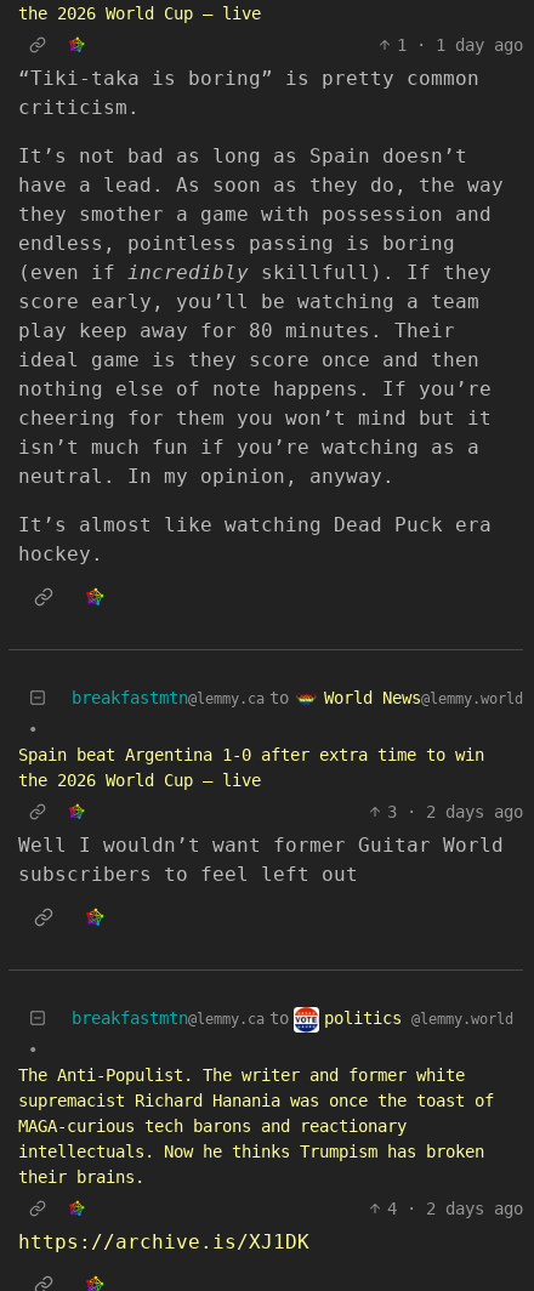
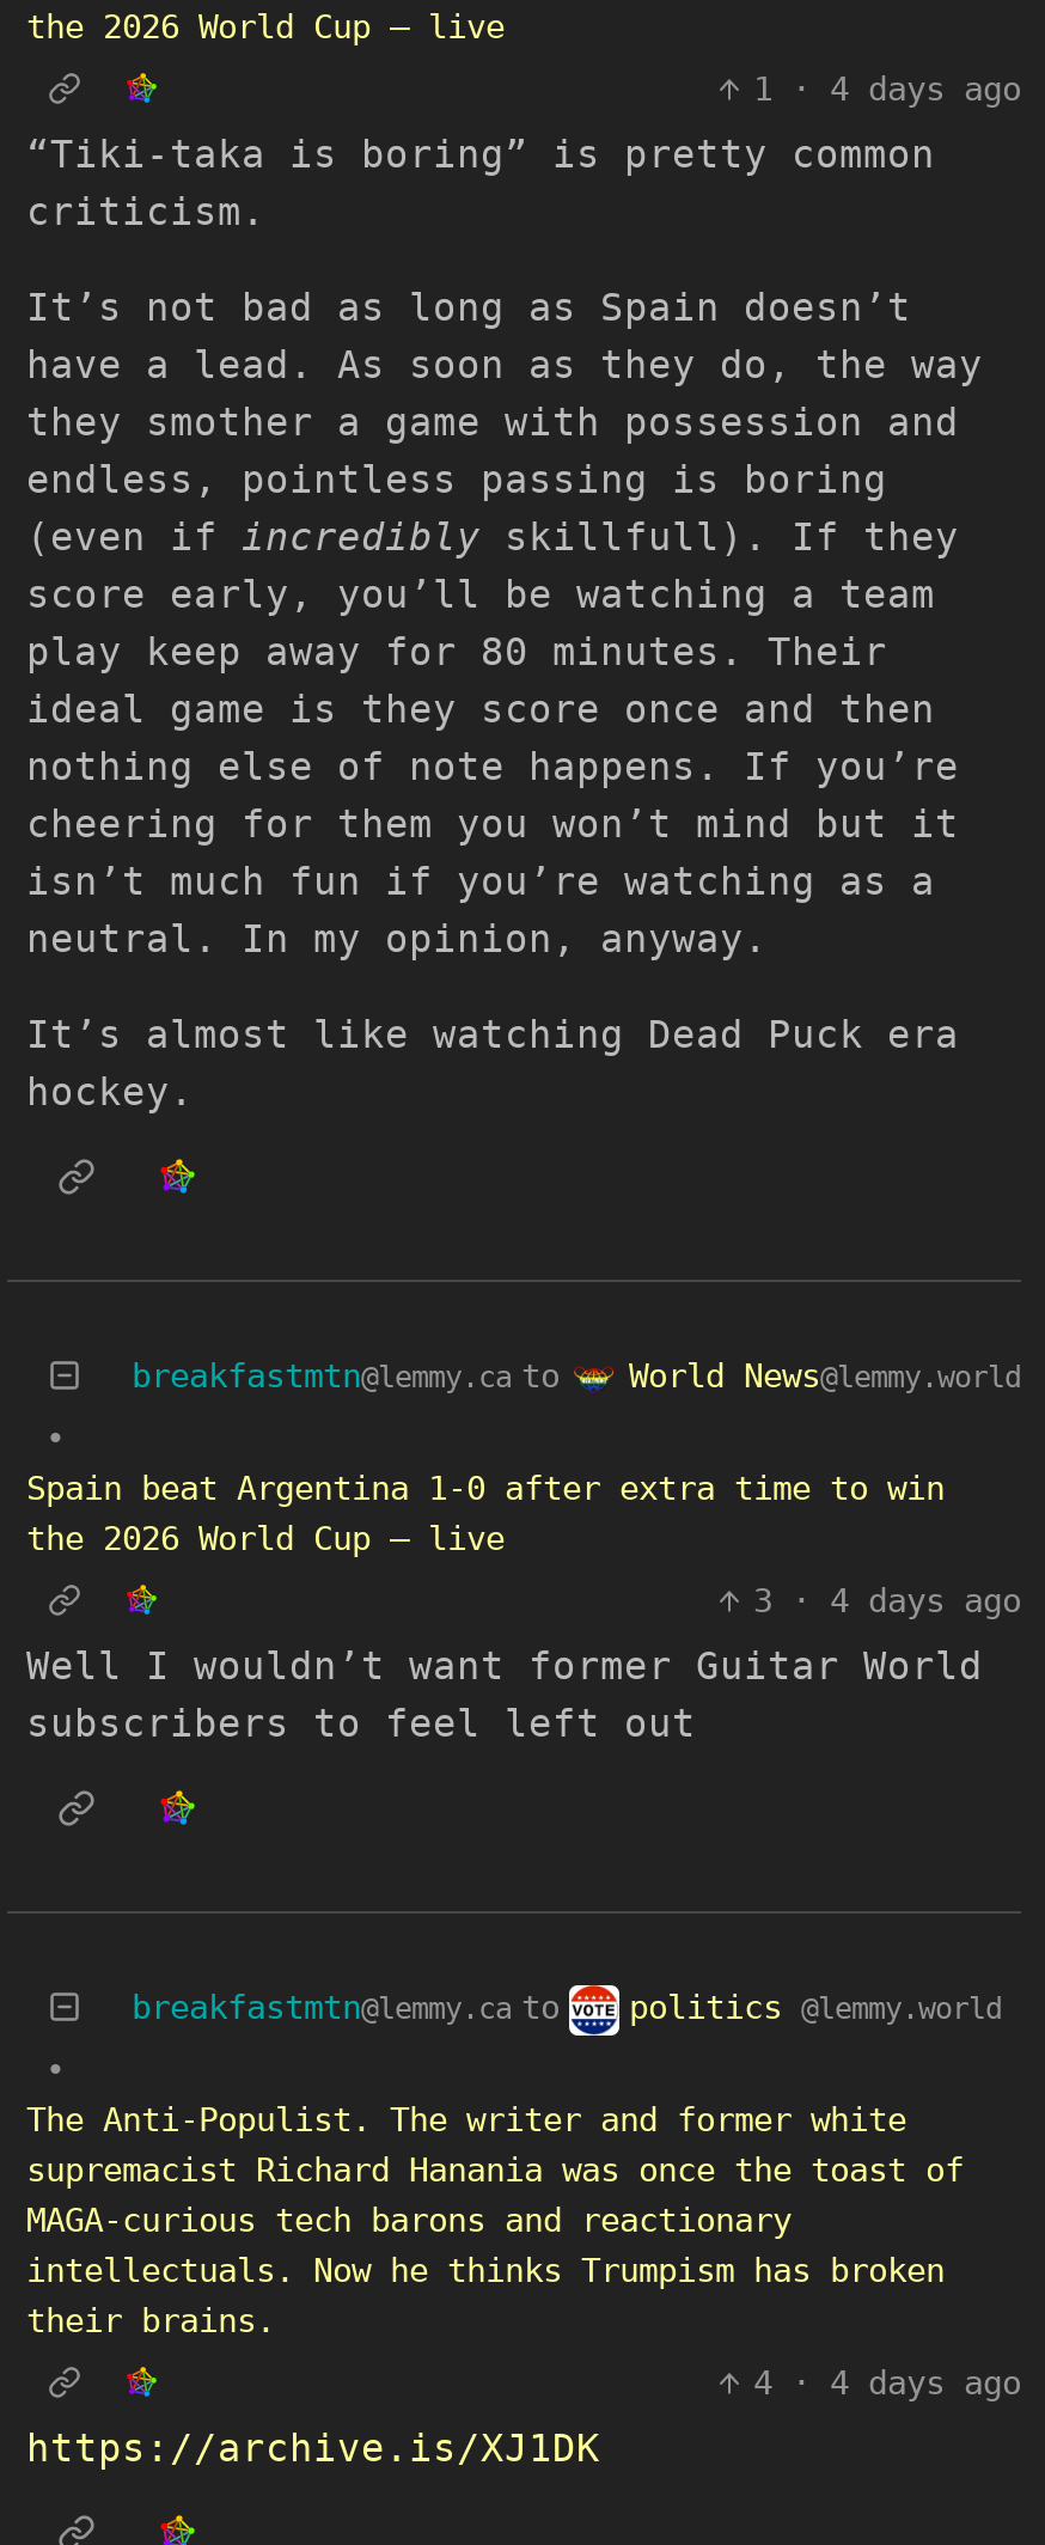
[397,36,523,55] 1 · 1 day ago -> [753,70,1021,108] 1 · 4 days ago
[387,802,523,822] 3 · 2 days ago -> [753,1582,1021,1620] 3 · 4 days ago
[387,1199,523,1219] 4 · 2 days ago -> [753,2364,1021,2402] 4 · 4 days ago

